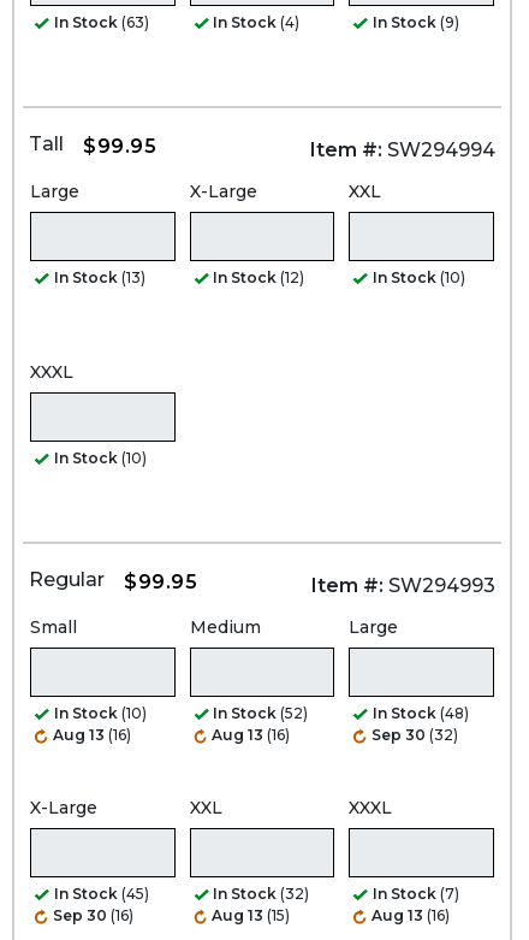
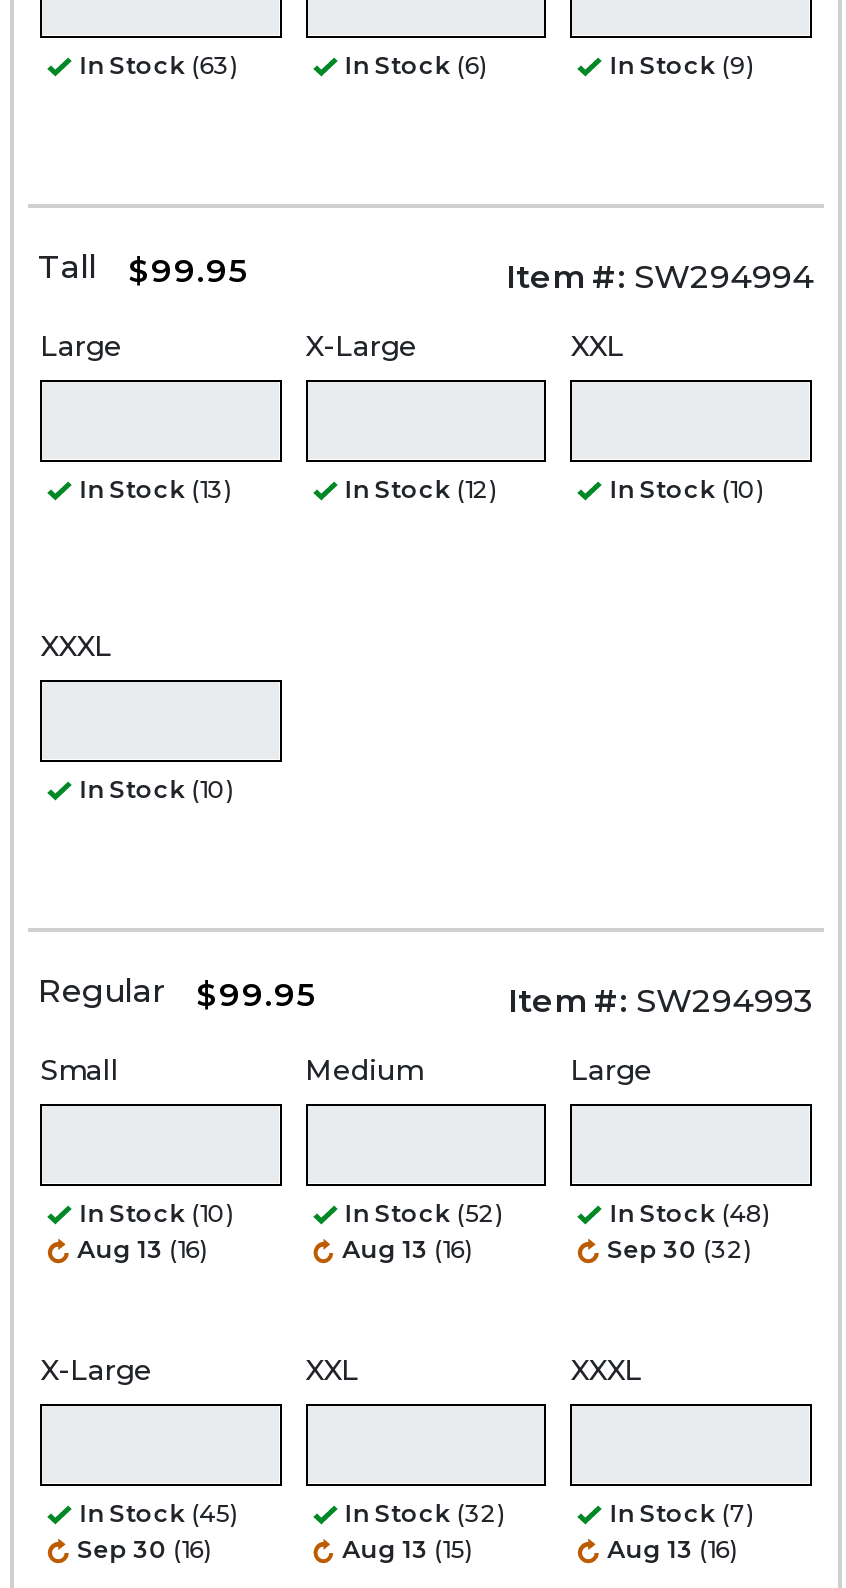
[213,13,300,31] In Stock (4) -> [345,49,487,79] In Stock (6)

